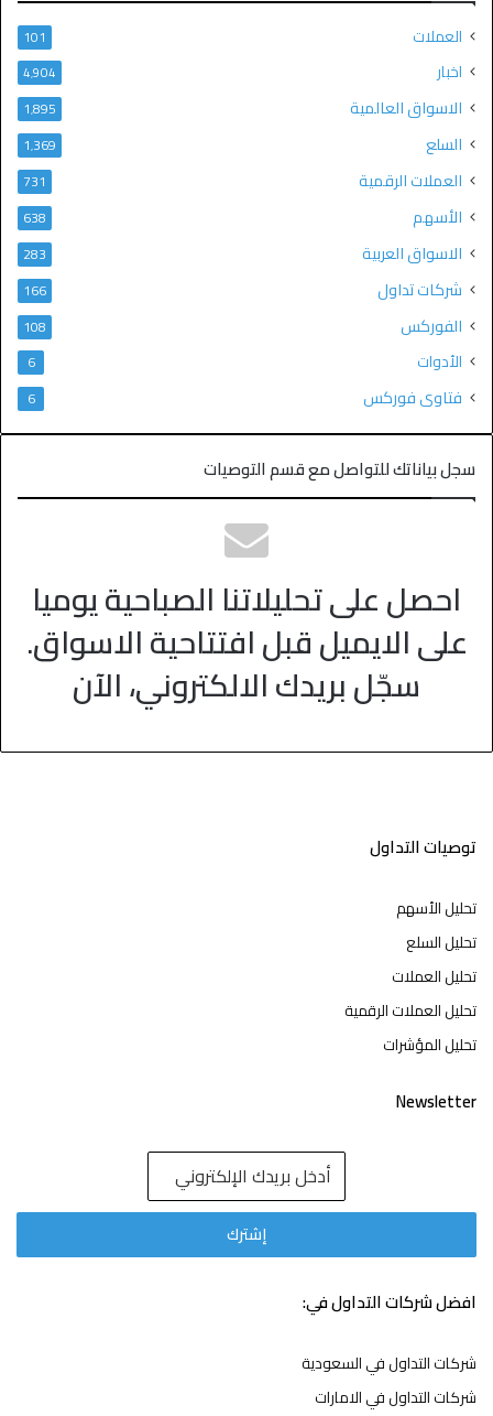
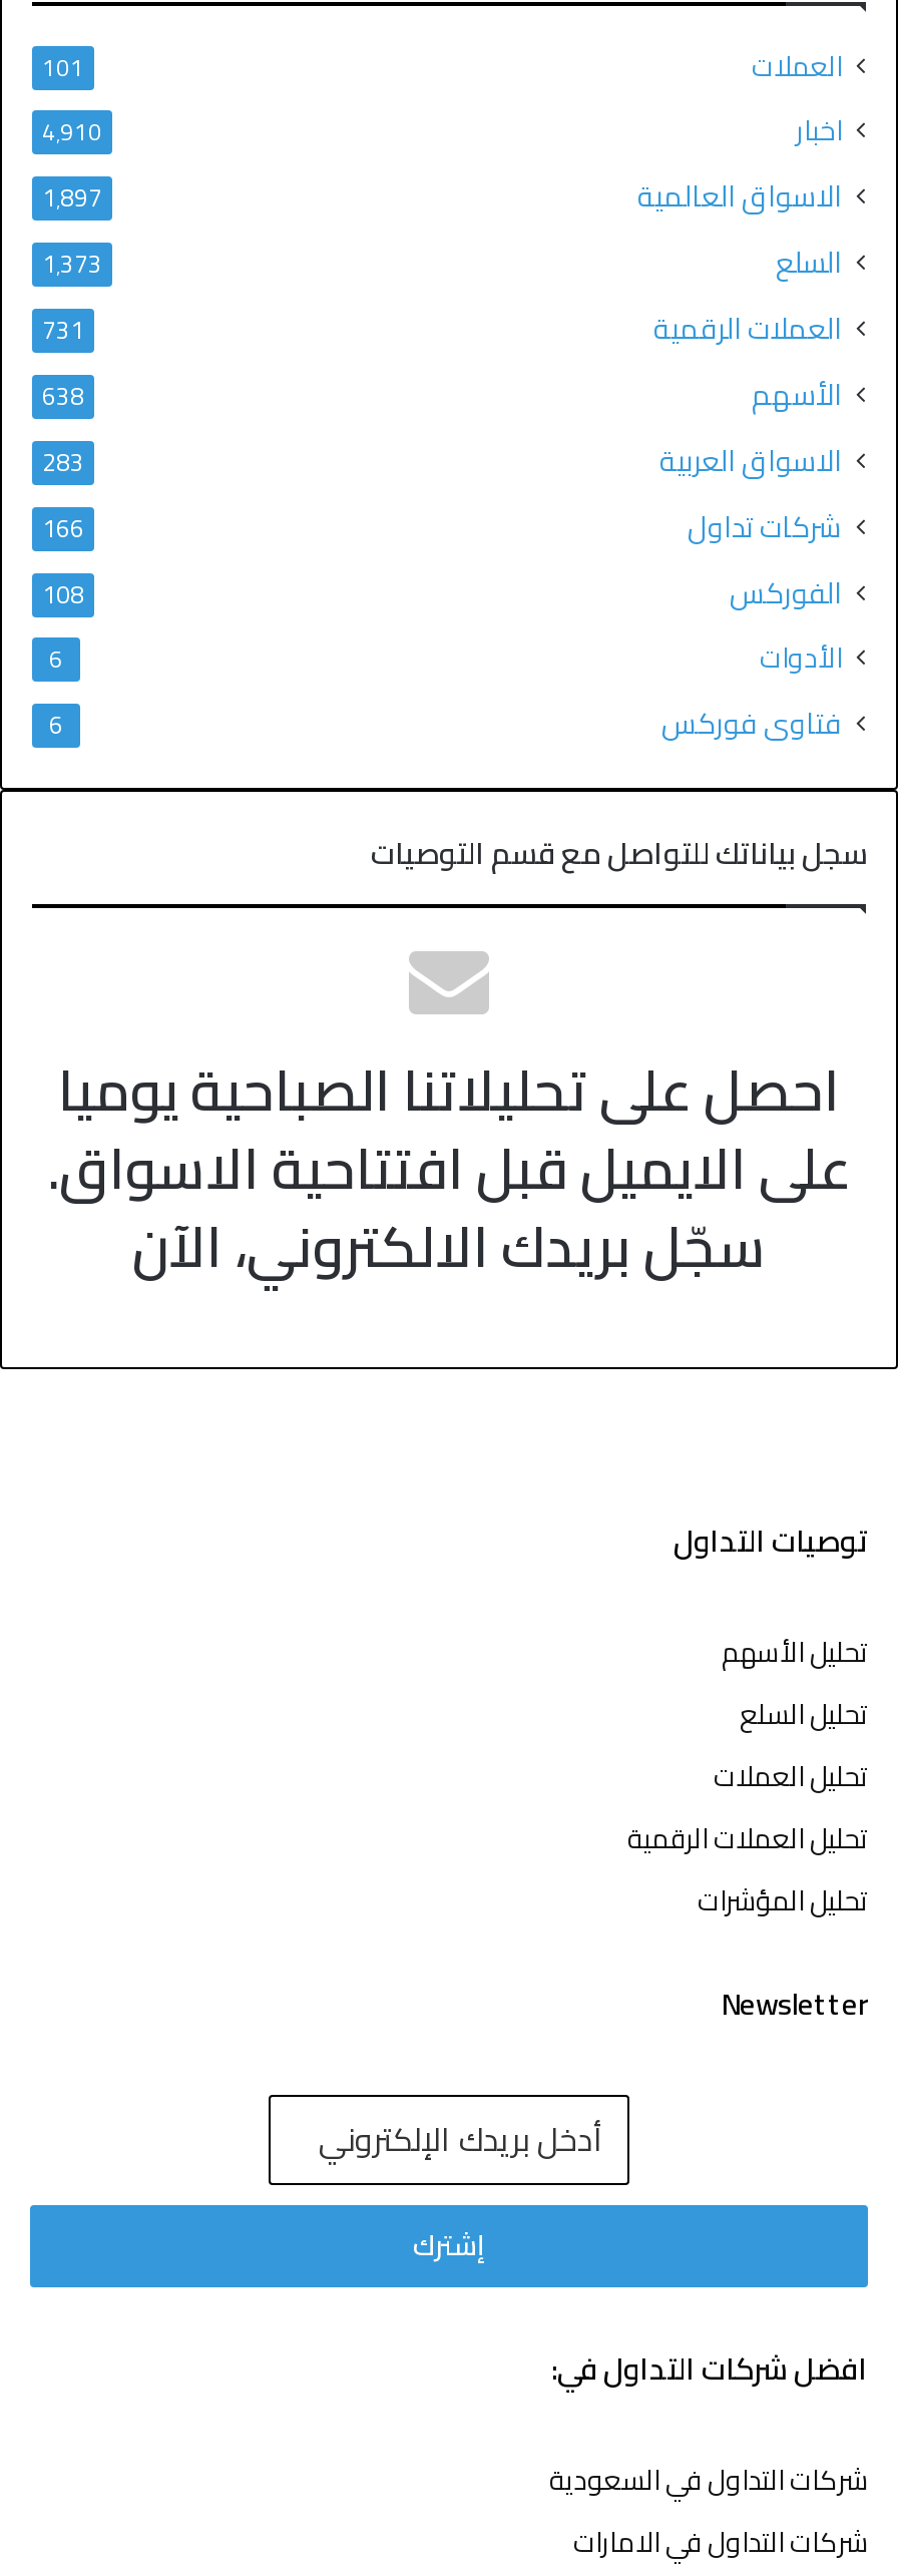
[23,61,56,85] 4٬904 -> [42,111,102,155] 4٬910
[23,96,56,122] 1٬895 -> [42,175,102,221] 1٬897
[23,133,56,158] 1٬369 -> [42,241,102,287] 1٬373

